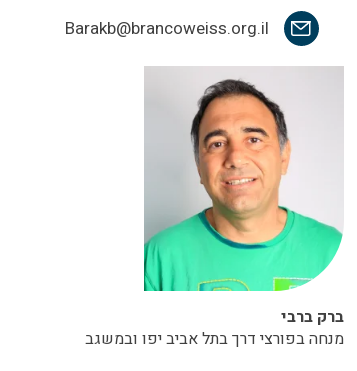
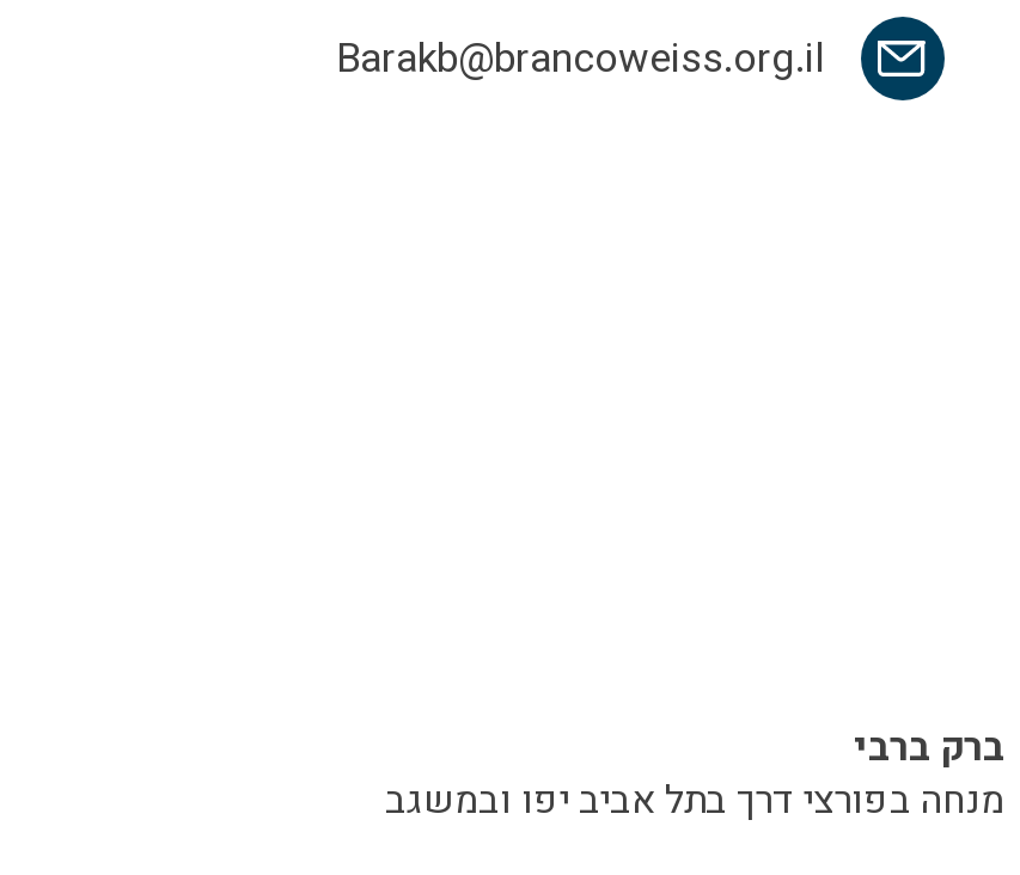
[143,66,344,292] [image] -> none

